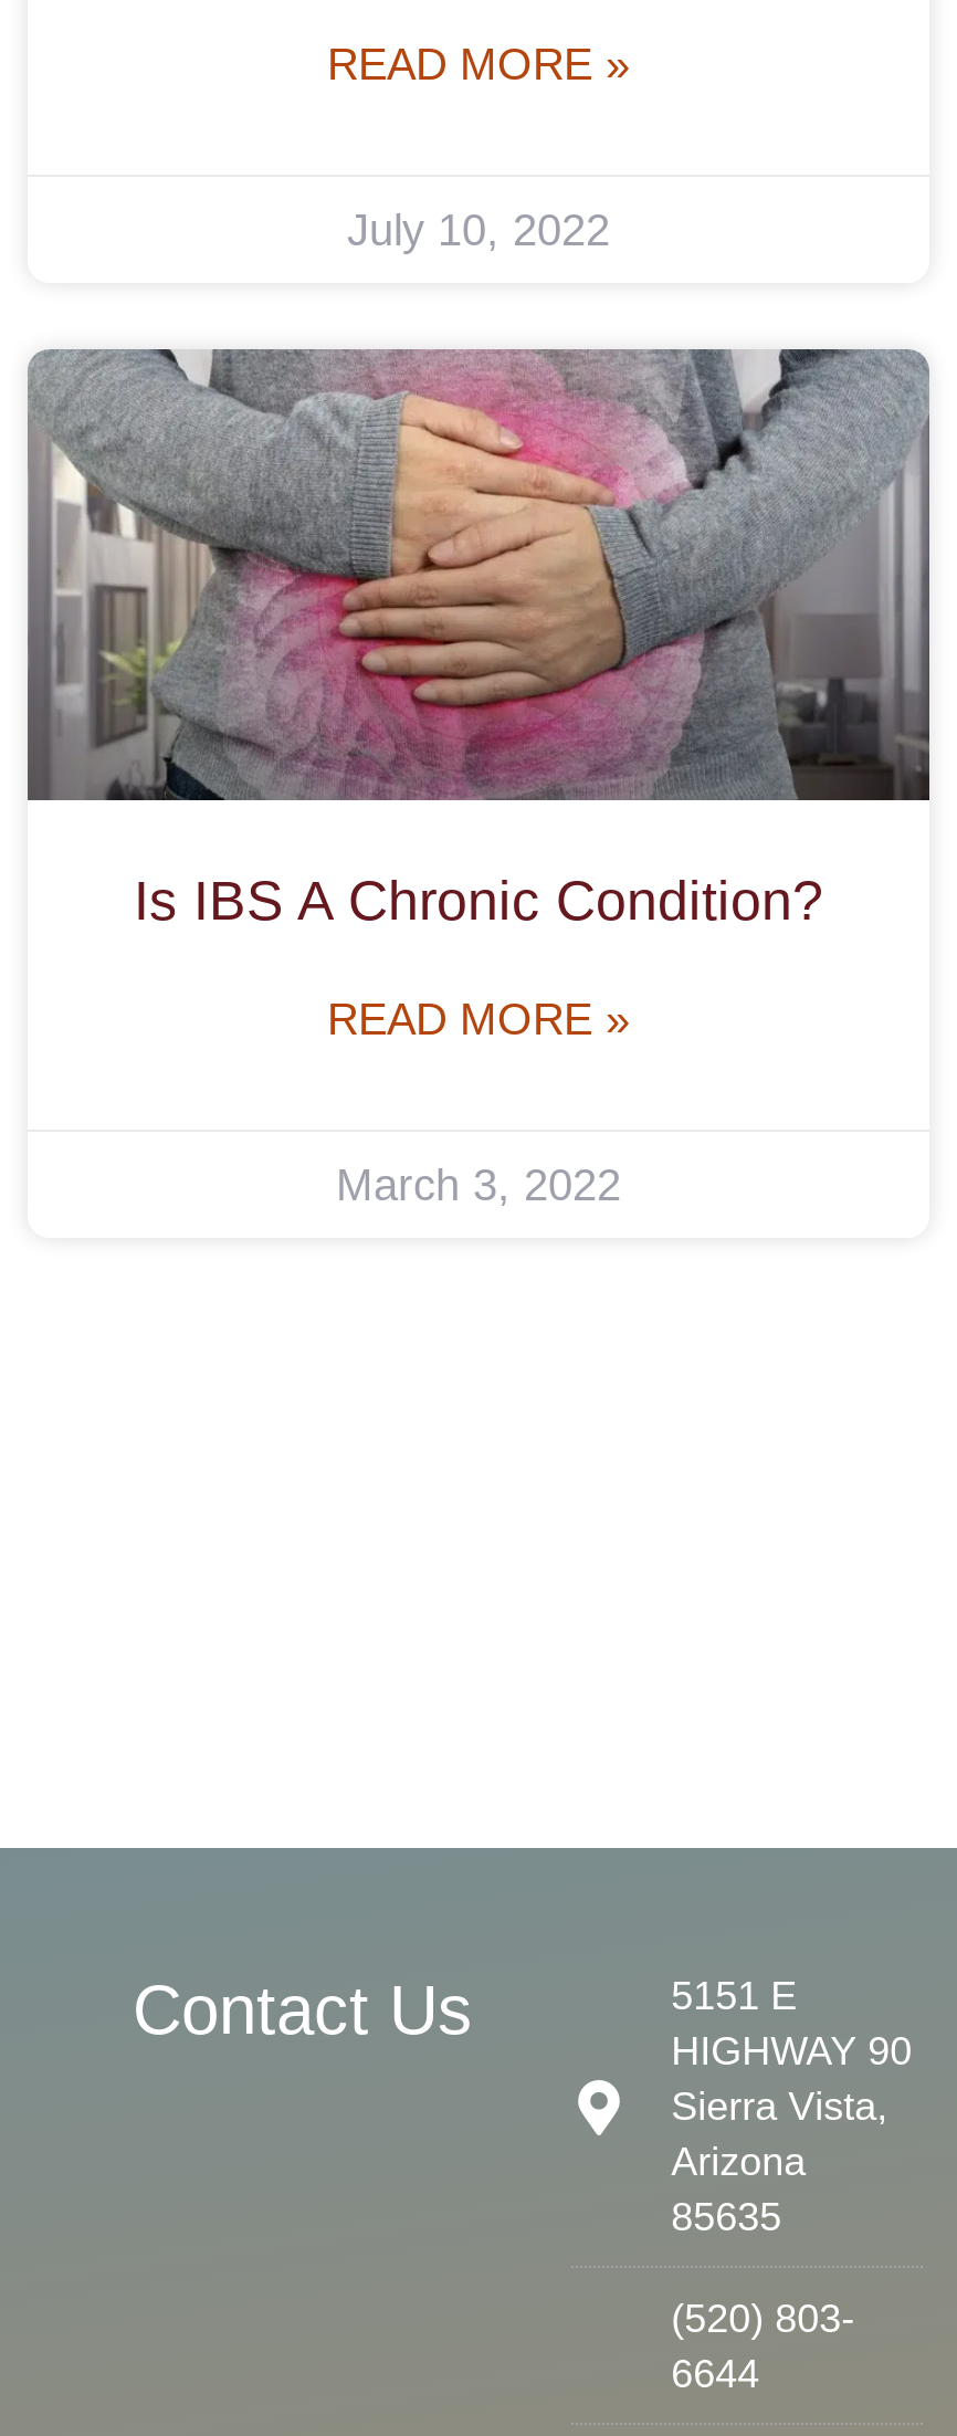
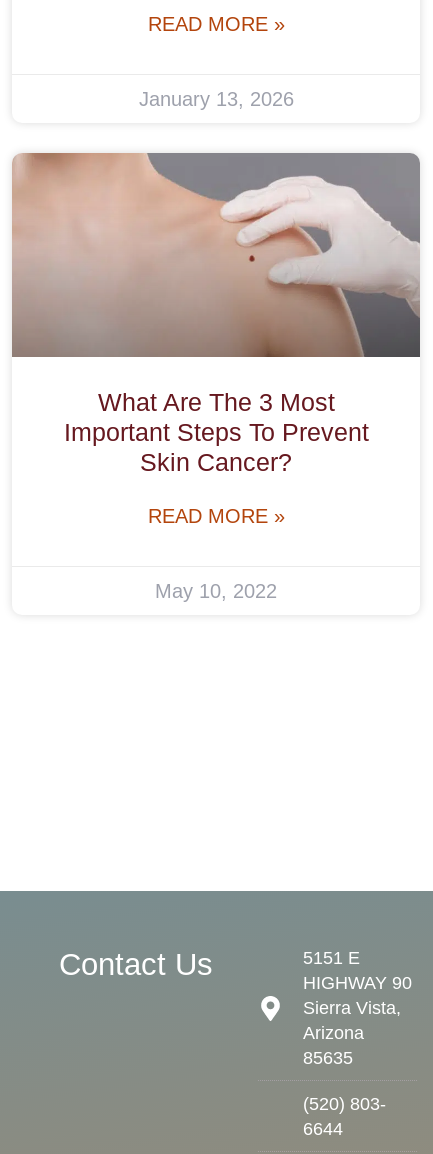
[347,205,610,254] July 10, 2022 -> [138,88,293,110] January 13, 2026
[28,347,929,930] [image] | Is IBS A Chronic Condition? -> [12,152,420,476] [image] | What Are The 3 Most | Important Steps To Prevent | Skin Cancer?
[336,1160,621,1209] March 3, 2022 -> [155,580,277,602] May 10, 2022

